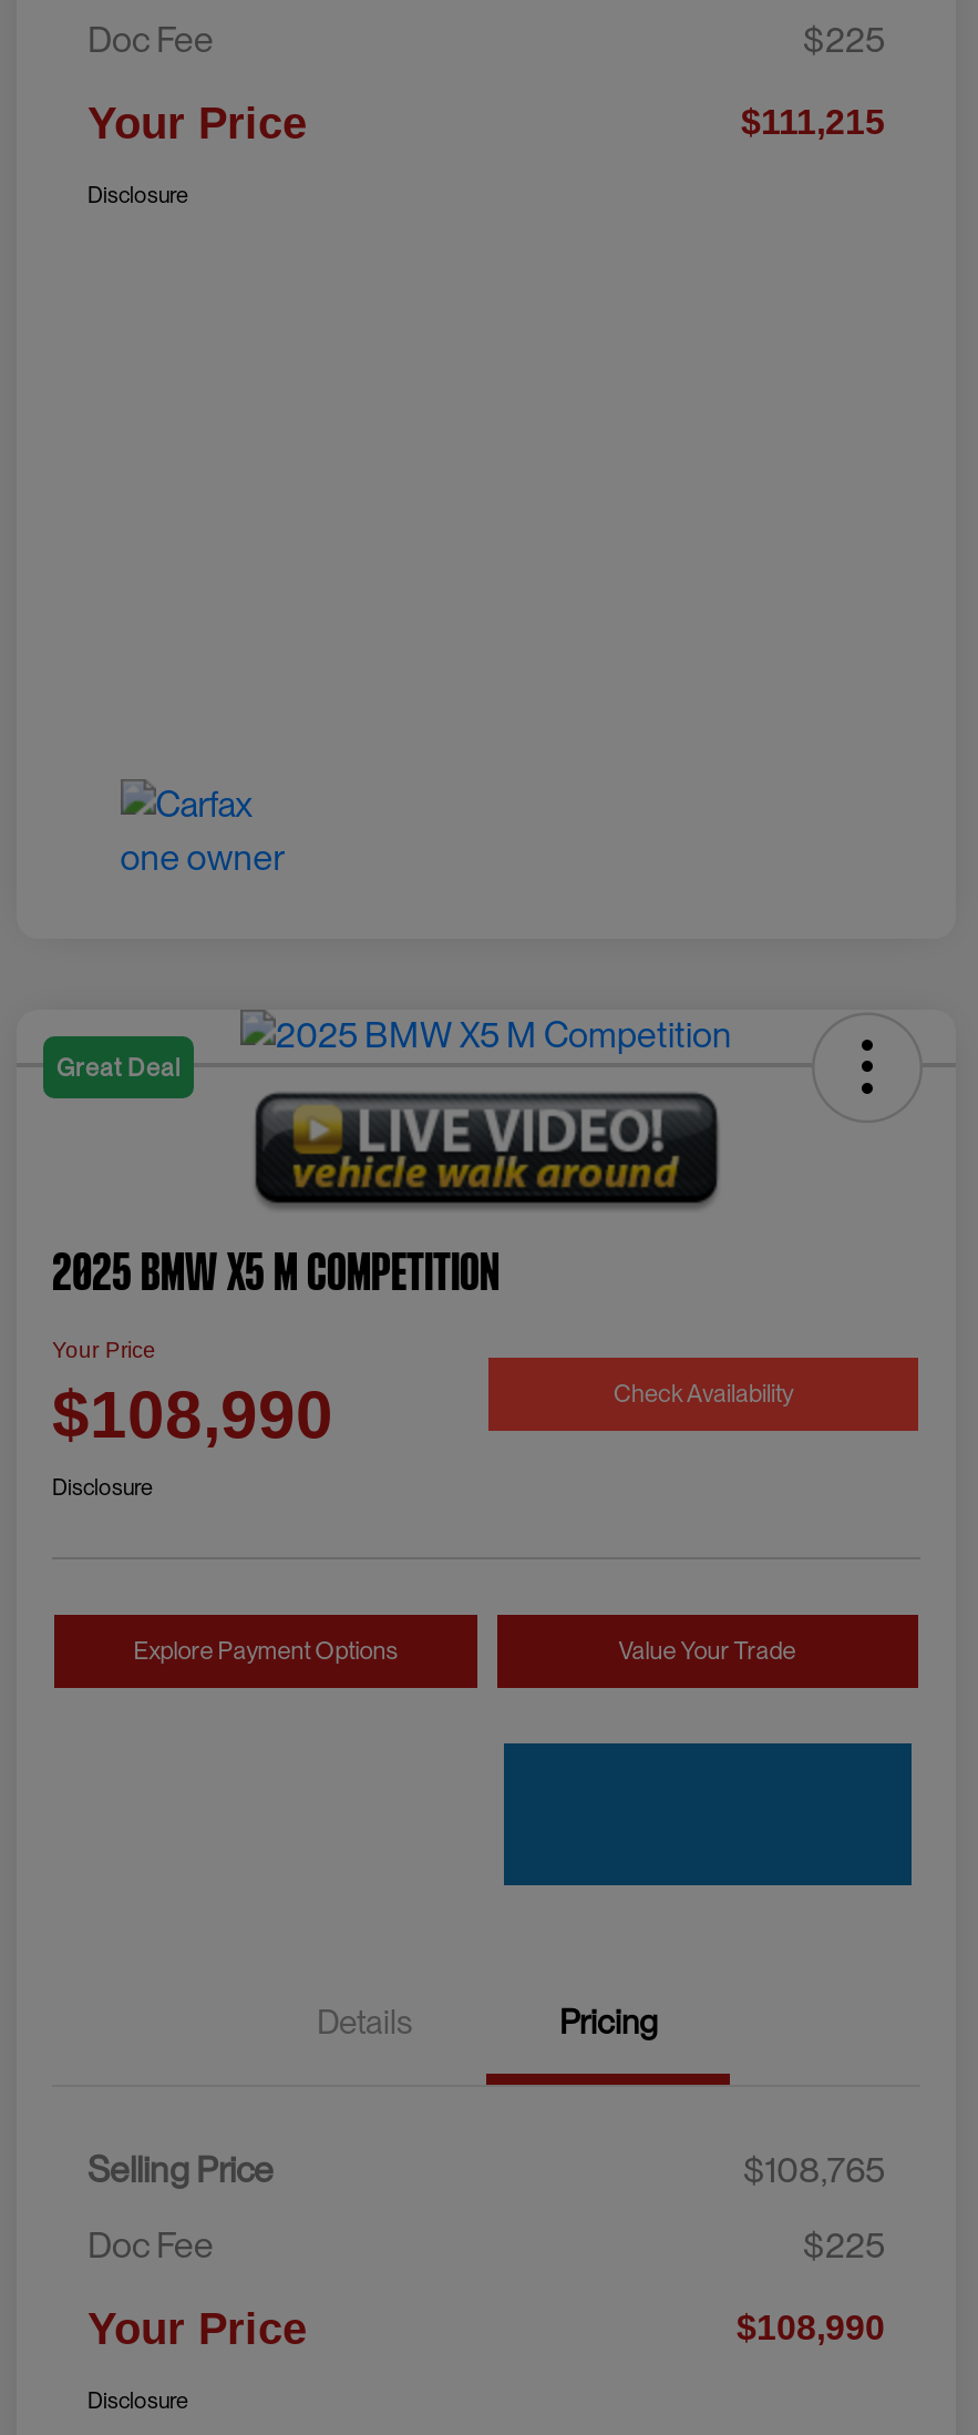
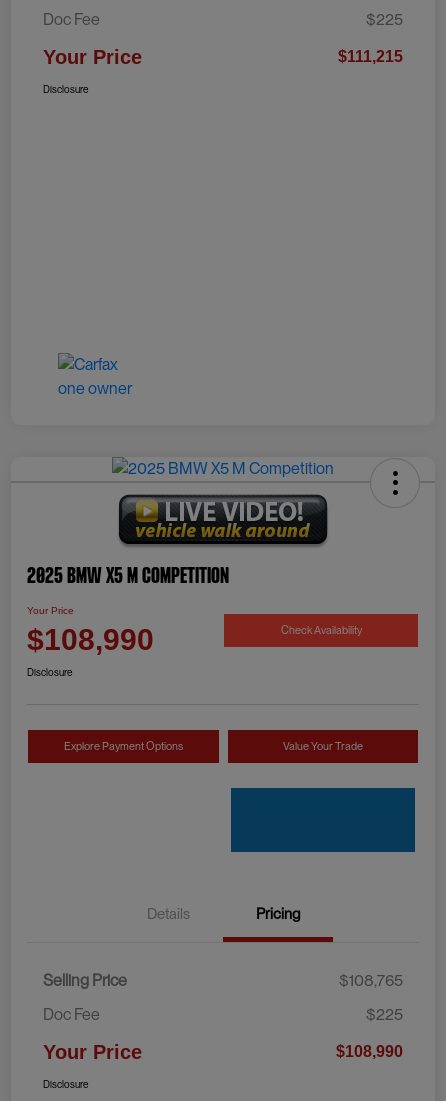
[56,1052,181,1083] Great Deal -> none

